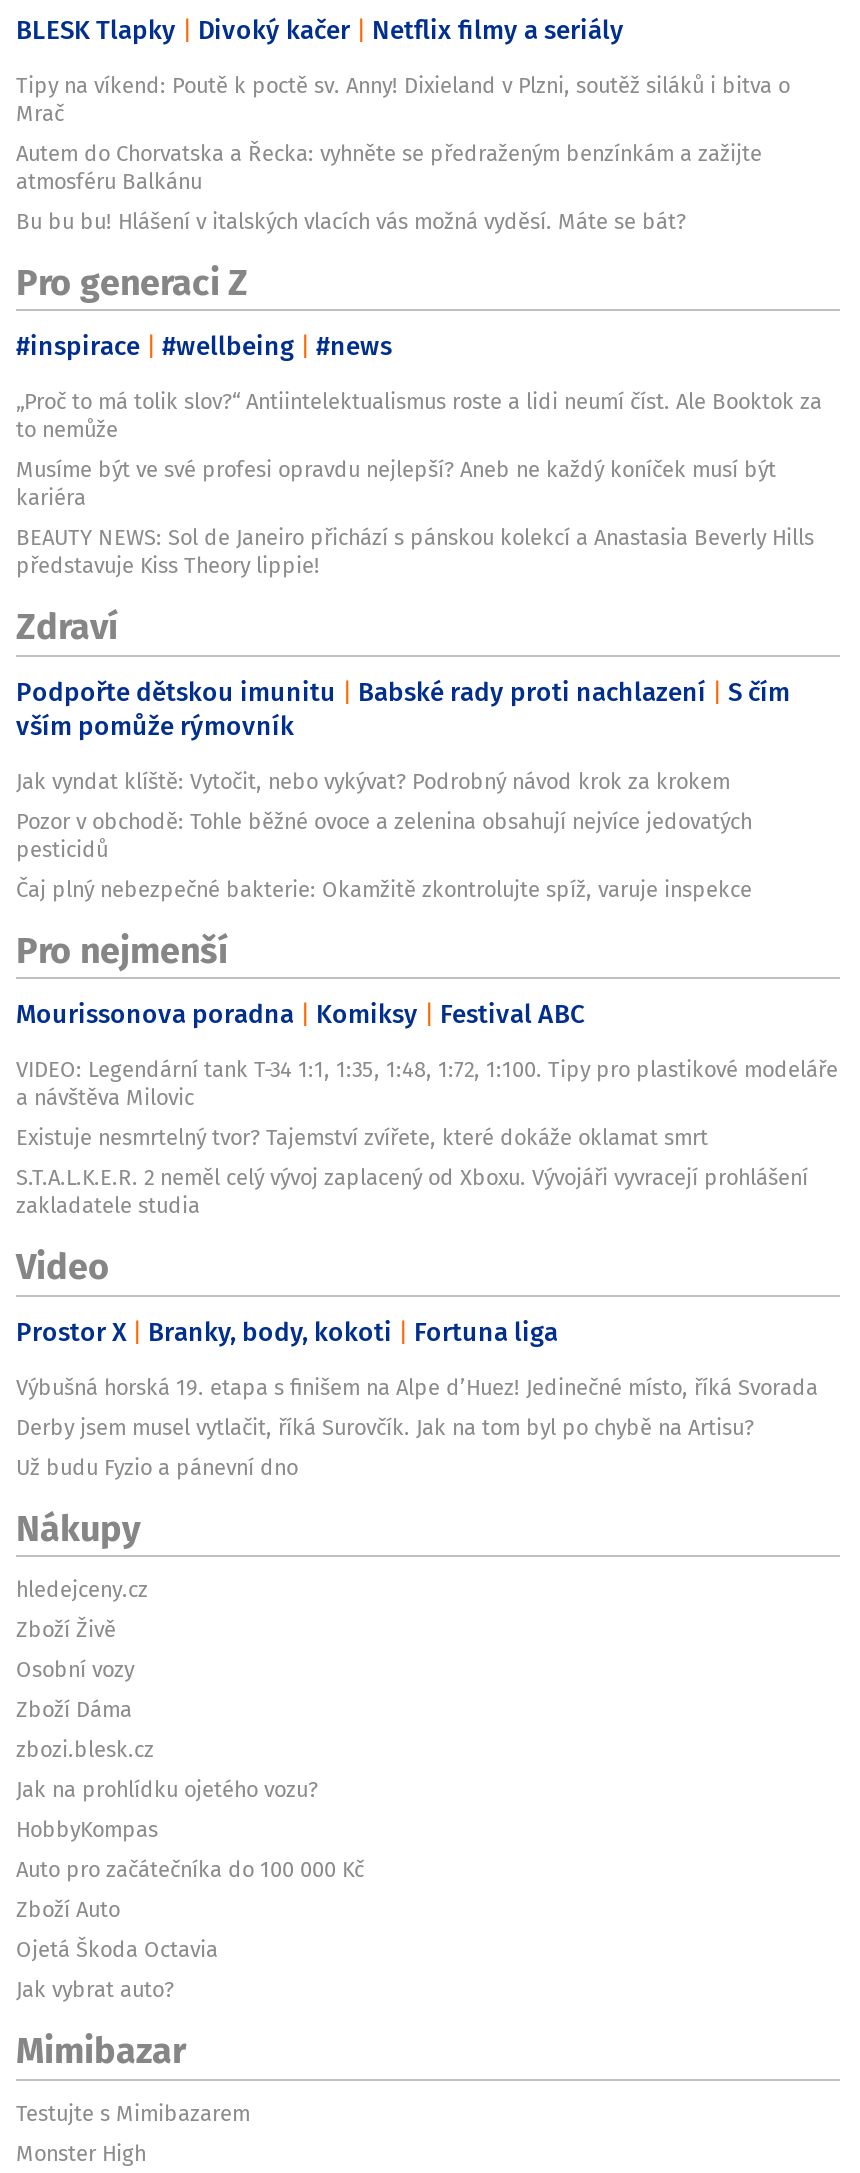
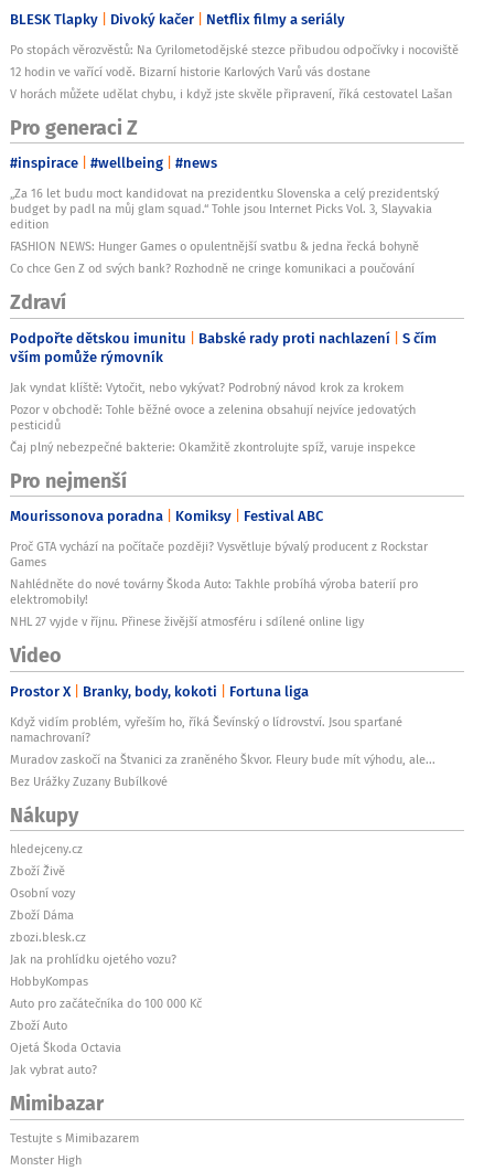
[16,69,790,237] Tipy na víkend: Poutě k poctě sv. Anny! Dixieland v Plzni, soutěž siláků i bitva o | Mrač | Autem do Chorvatska a Řecka: vyhněte se předraženým benzínkám a zažijte | atmosféru Balkánu | Bu bu bu! Hlášení v italských vlacích vás možná vyděsí. Máte se bát? -> [10,41,459,103] Po stopách věrozvěstů: Na Cyrilometodějské stezce přibudou odpočívky i nocoviště | 12 hodin ve vařící vodě. Bizarní historie Karlových Varů vás dostane | V horách můžete udělat chybu, i když jste skvěle připravení, říká cestovatel Lašan
[16,386,822,582] „Proč to má tolik slov?“ Antiintelektualismus roste a lidi neumí číst. Ale Booktok za | to nemůže | Musíme být ve své profesi opravdu nejlepší? Aneb ne každý koníček musí být | kariéra | BEAUTY NEWS: Sol de Janeiro přichází s pánskou kolekcí a Anastasia Beverly Hills | představuje Kiss Theory lippie! -> [10,185,439,277] „Za 16 let budu moct kandidovat na prezidentku Slovenska a celý prezidentský | budget by padl na můj glam squad.“ Tohle jsou Internet Picks Vol. 3, Slayvakia | edition | FASHION NEWS: Hunger Games o opulentnější svatbu & jedna řecká bohyně | Co chce Gen Z od svých bank? Rozhodně ne cringe komunikaci a poučování
[16,1054,838,1222] VIDEO: Legendární tank T-34 1:1, 1:35, 1:48, 1:72, 1:100. Tipy pro plastikové modeláře | a návštěva Milovic | Existuje nesmrtelný tvor? Tajemství zvířete, které dokáže oklamat smrt | S.T.A.L.K.E.R. 2 neměl celý vývoj zaplacený od Xboxu. Vývojáři vyvracejí prohlášení | zakladatele studia -> [10,538,428,631] Proč GTA vychází na počítače později? Vysvětluje bývalý producent z Rockstar | Games | Nahlédněte do nové továrny Škoda Auto: Takhle probíhá výroba baterií pro | elektromobily! | NHL 27 vyjde v říjnu. Přinese živější atmosféru i sdílené online ligy
[16,1371,818,1483] Výbušná horská 19. etapa s finišem na Alpe d’Huez! Jedinečné místo, říká Svorada | Derby jsem musel vytlačit, říká Surovčík. Jak na tom byl po chybě na Artisu? | Už budu Fyzio a pánevní dno -> [10,713,435,790] Když vidím problém, vyřeším ho, říká Ševínský o lídrovství. Jsou sparťané | namachrovaní? | Muradov zaskočí na Štvanici za zraněného Škvor. Fleury bude mít výhodu, ale... | Bez Urážky Zuzany Bubílkové

